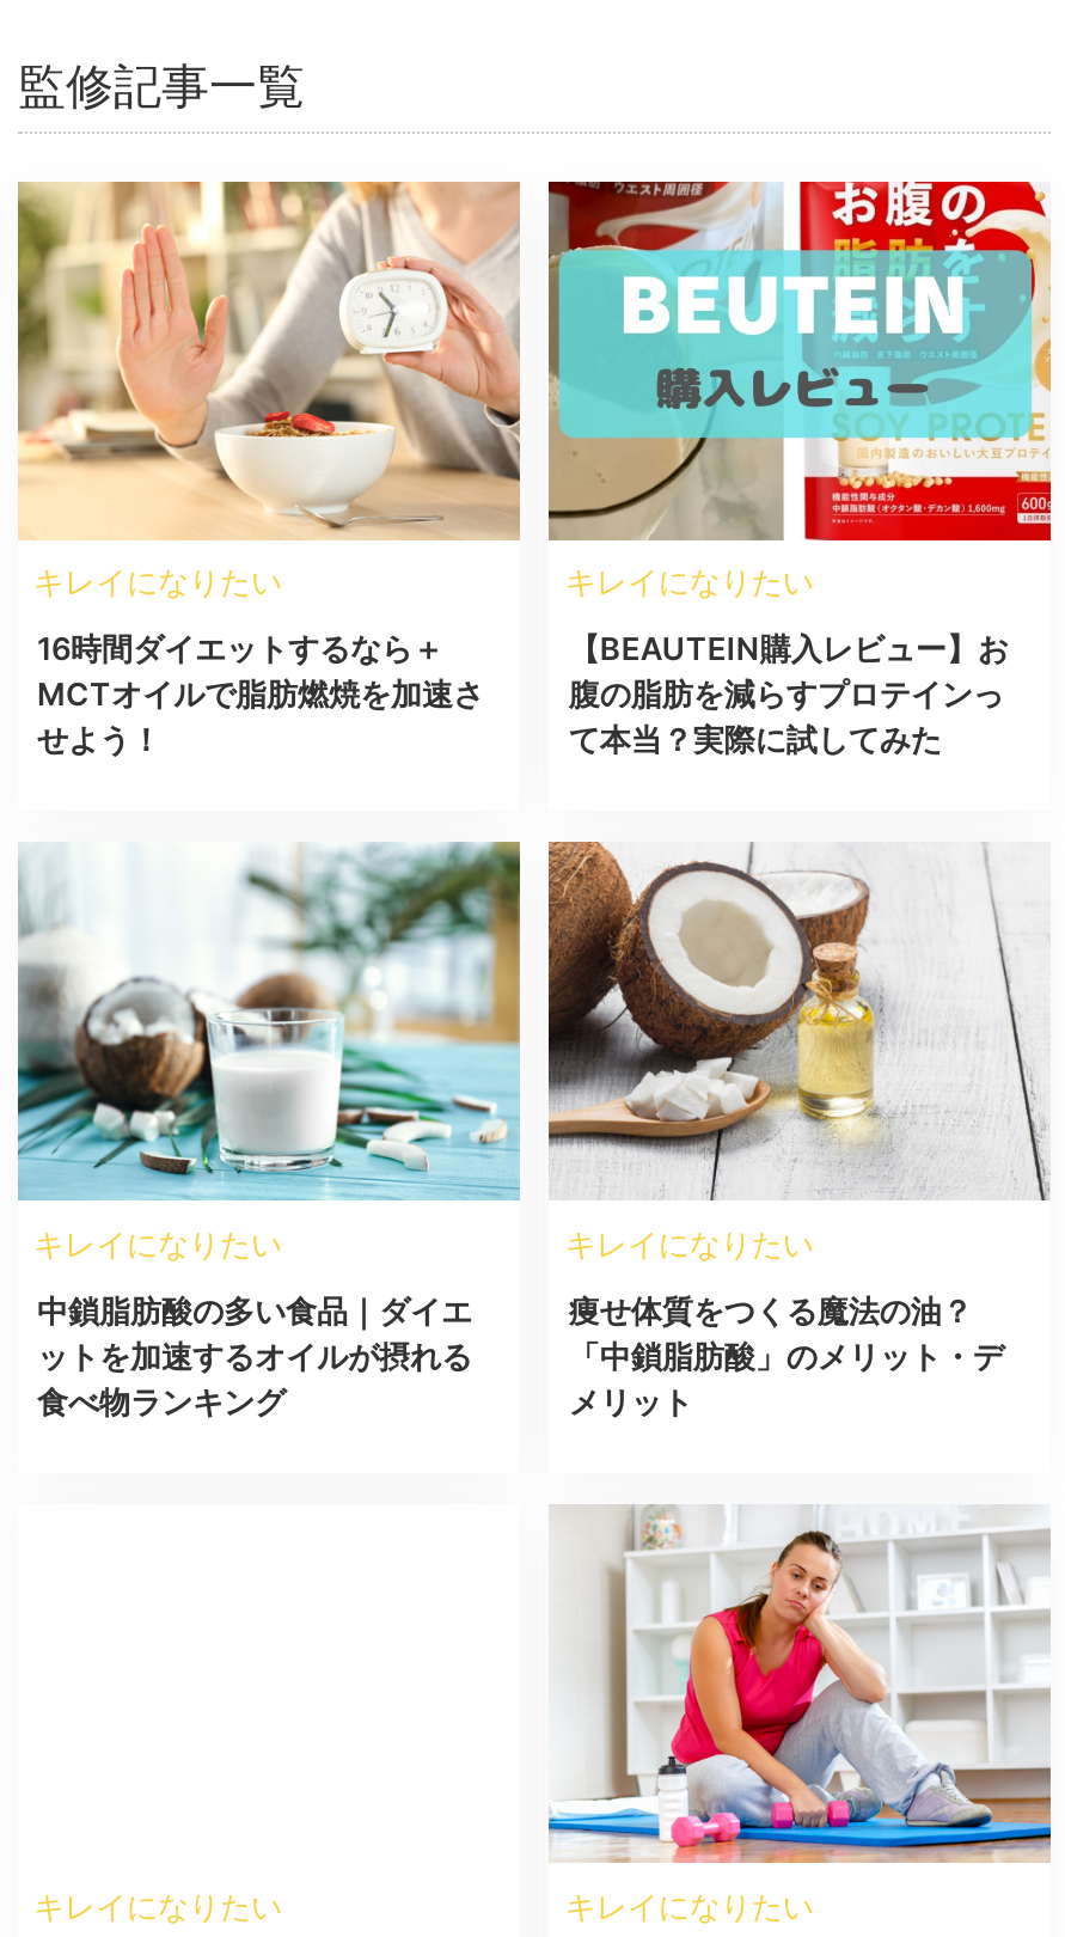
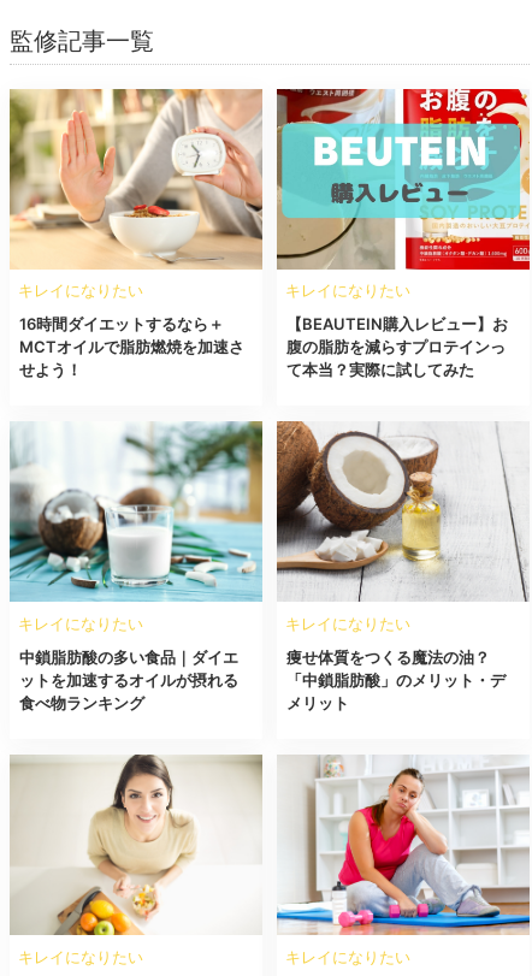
none -> [8,753,264,936] [image]

